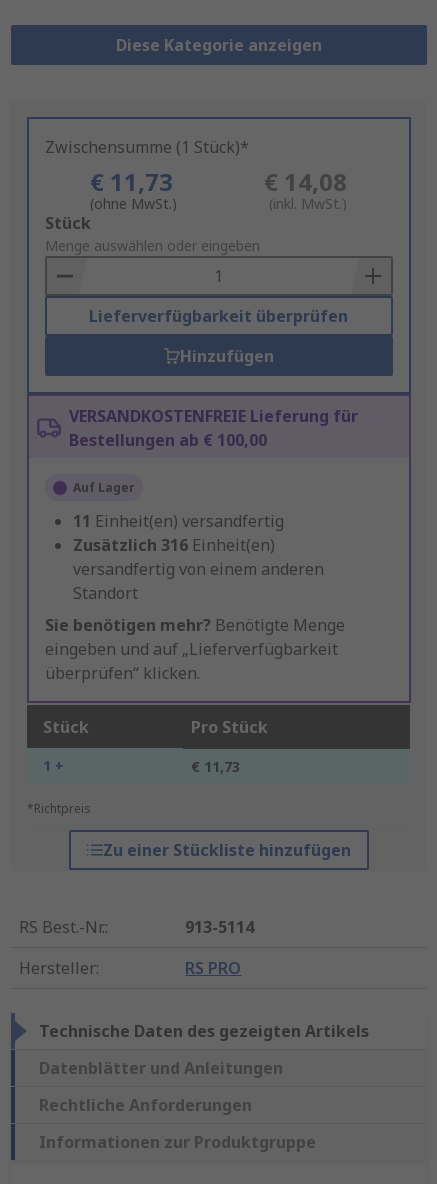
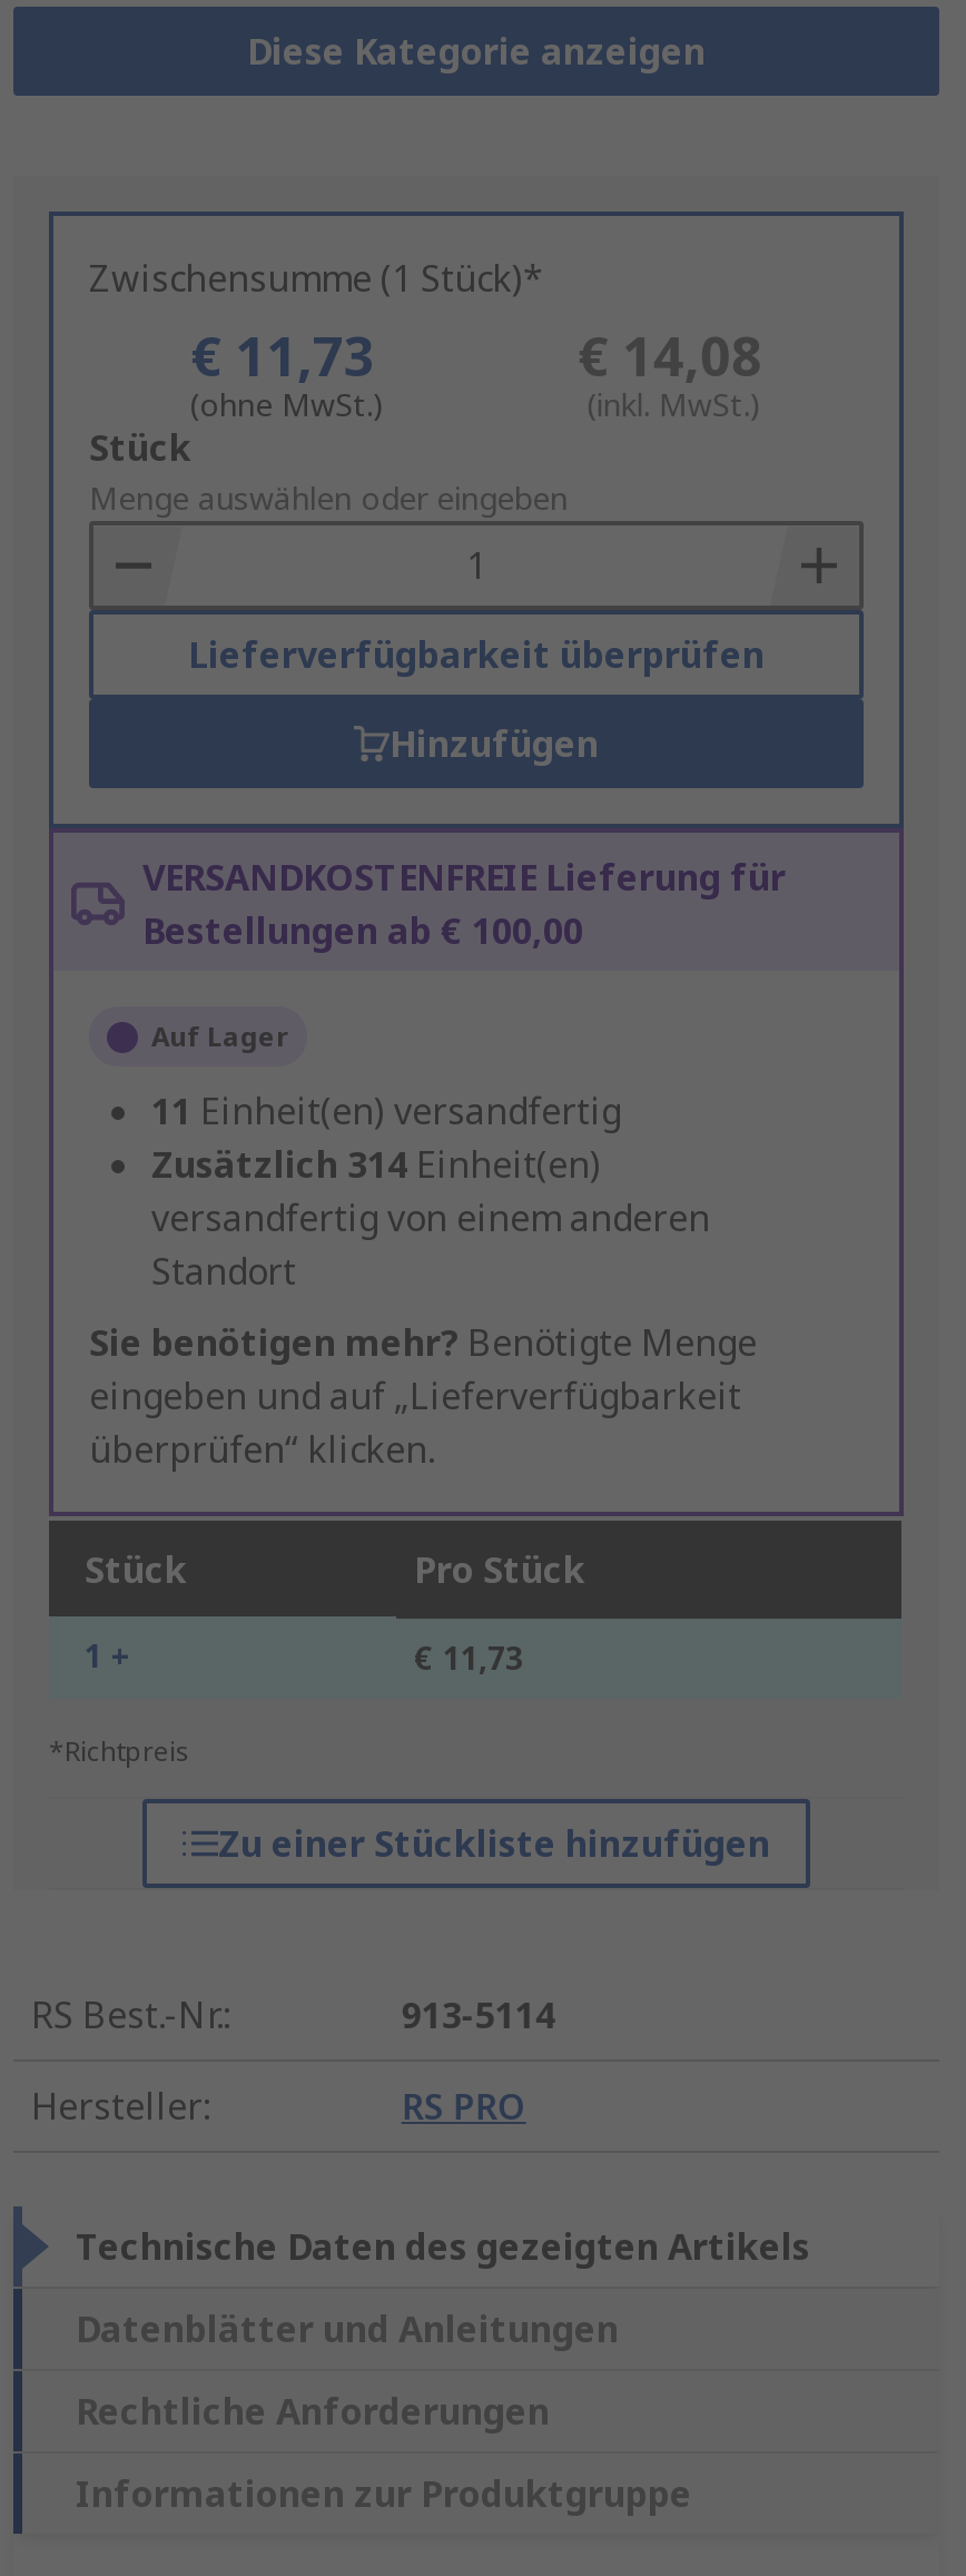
[73,534,275,556] Zusätzlich 316 Einheit(en) -> [151,1141,601,1190] Zusätzlich 314 Einheit(en)

